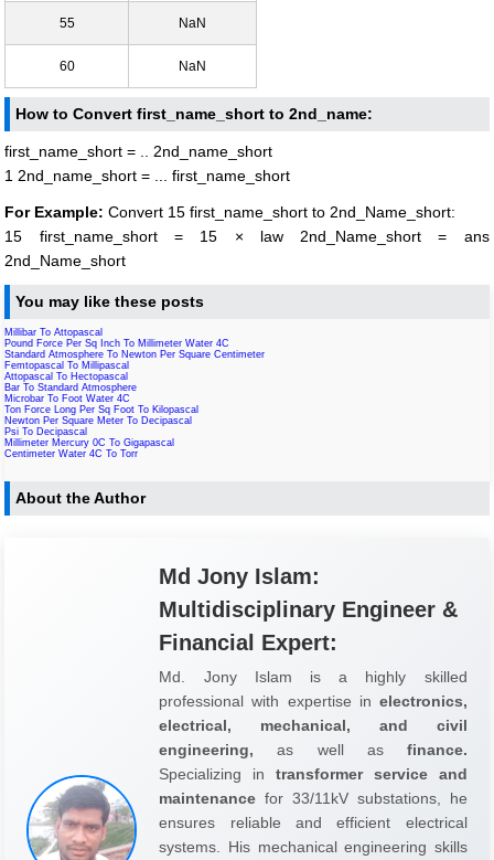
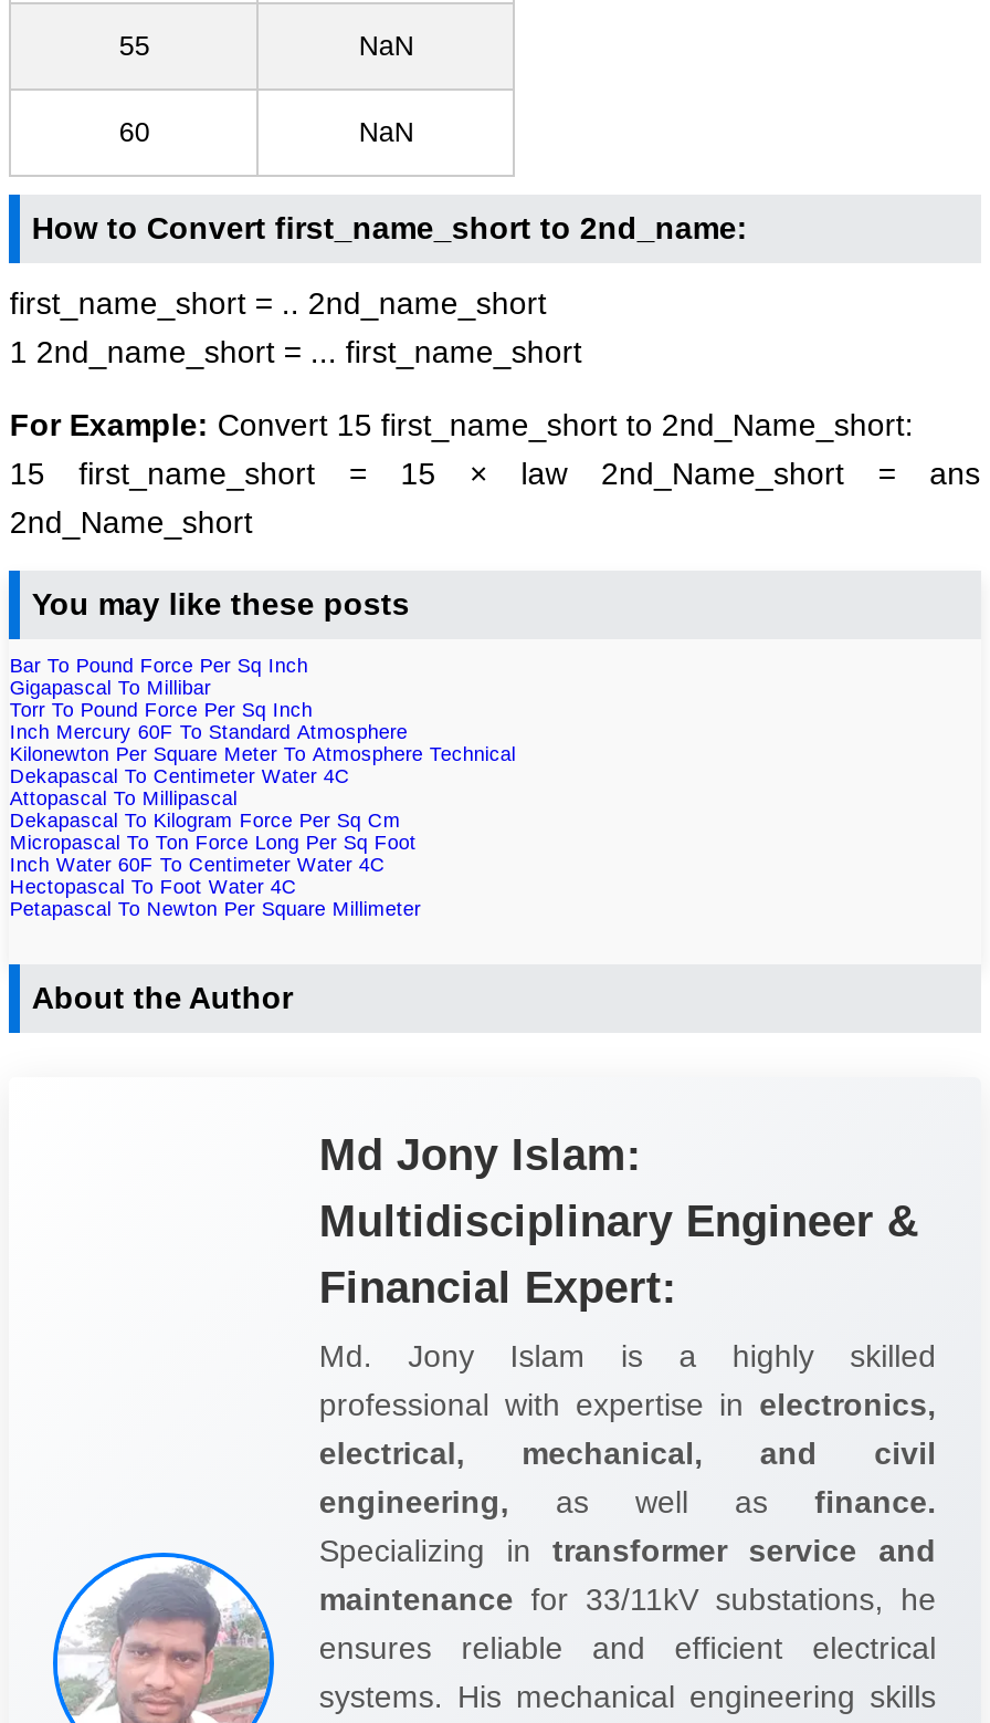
[5,326,265,459] Millibar To Attopascal | Pound Force Per Sq Inch To Millimeter Water 4C | Standard Atmosphere To Newton Per Square Centimeter | Femtopascal To Millipascal | Attopascal To Hectopascal | Bar To Standard Atmosphere | Microbar To Foot Water 4C | Ton Force Long Per Sq Foot To Kilopascal | Newton Per Square Meter To Decipascal | Psi To Decipascal | Millimeter Mercury 0C To Gigapascal | Centimeter Water 4C To Torr -> [10,654,516,919] Bar To Pound Force Per Sq Inch | Gigapascal To Millibar | Torr To Pound Force Per Sq Inch | Inch Mercury 60F To Standard Atmosphere | Kilonewton Per Square Meter To Atmosphere Technical | Dekapascal To Centimeter Water 4C | Attopascal To Millipascal | Dekapascal To Kilogram Force Per Sq Cm | Micropascal To Ton Force Long Per Sq Foot | Inch Water 60F To Centimeter Water 4C | Hectopascal To Foot Water 4C | Petapascal To Newton Per Square Millimeter

